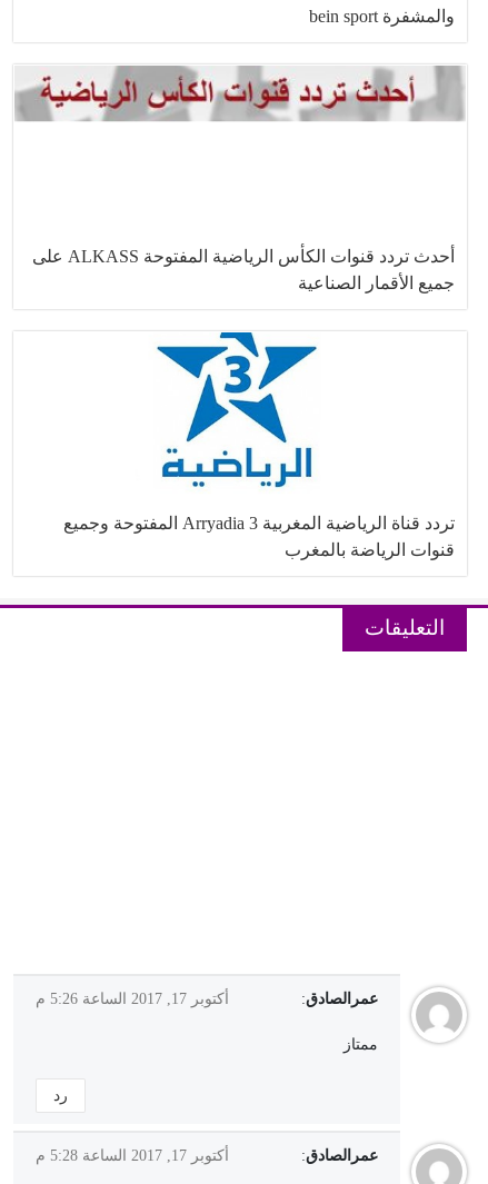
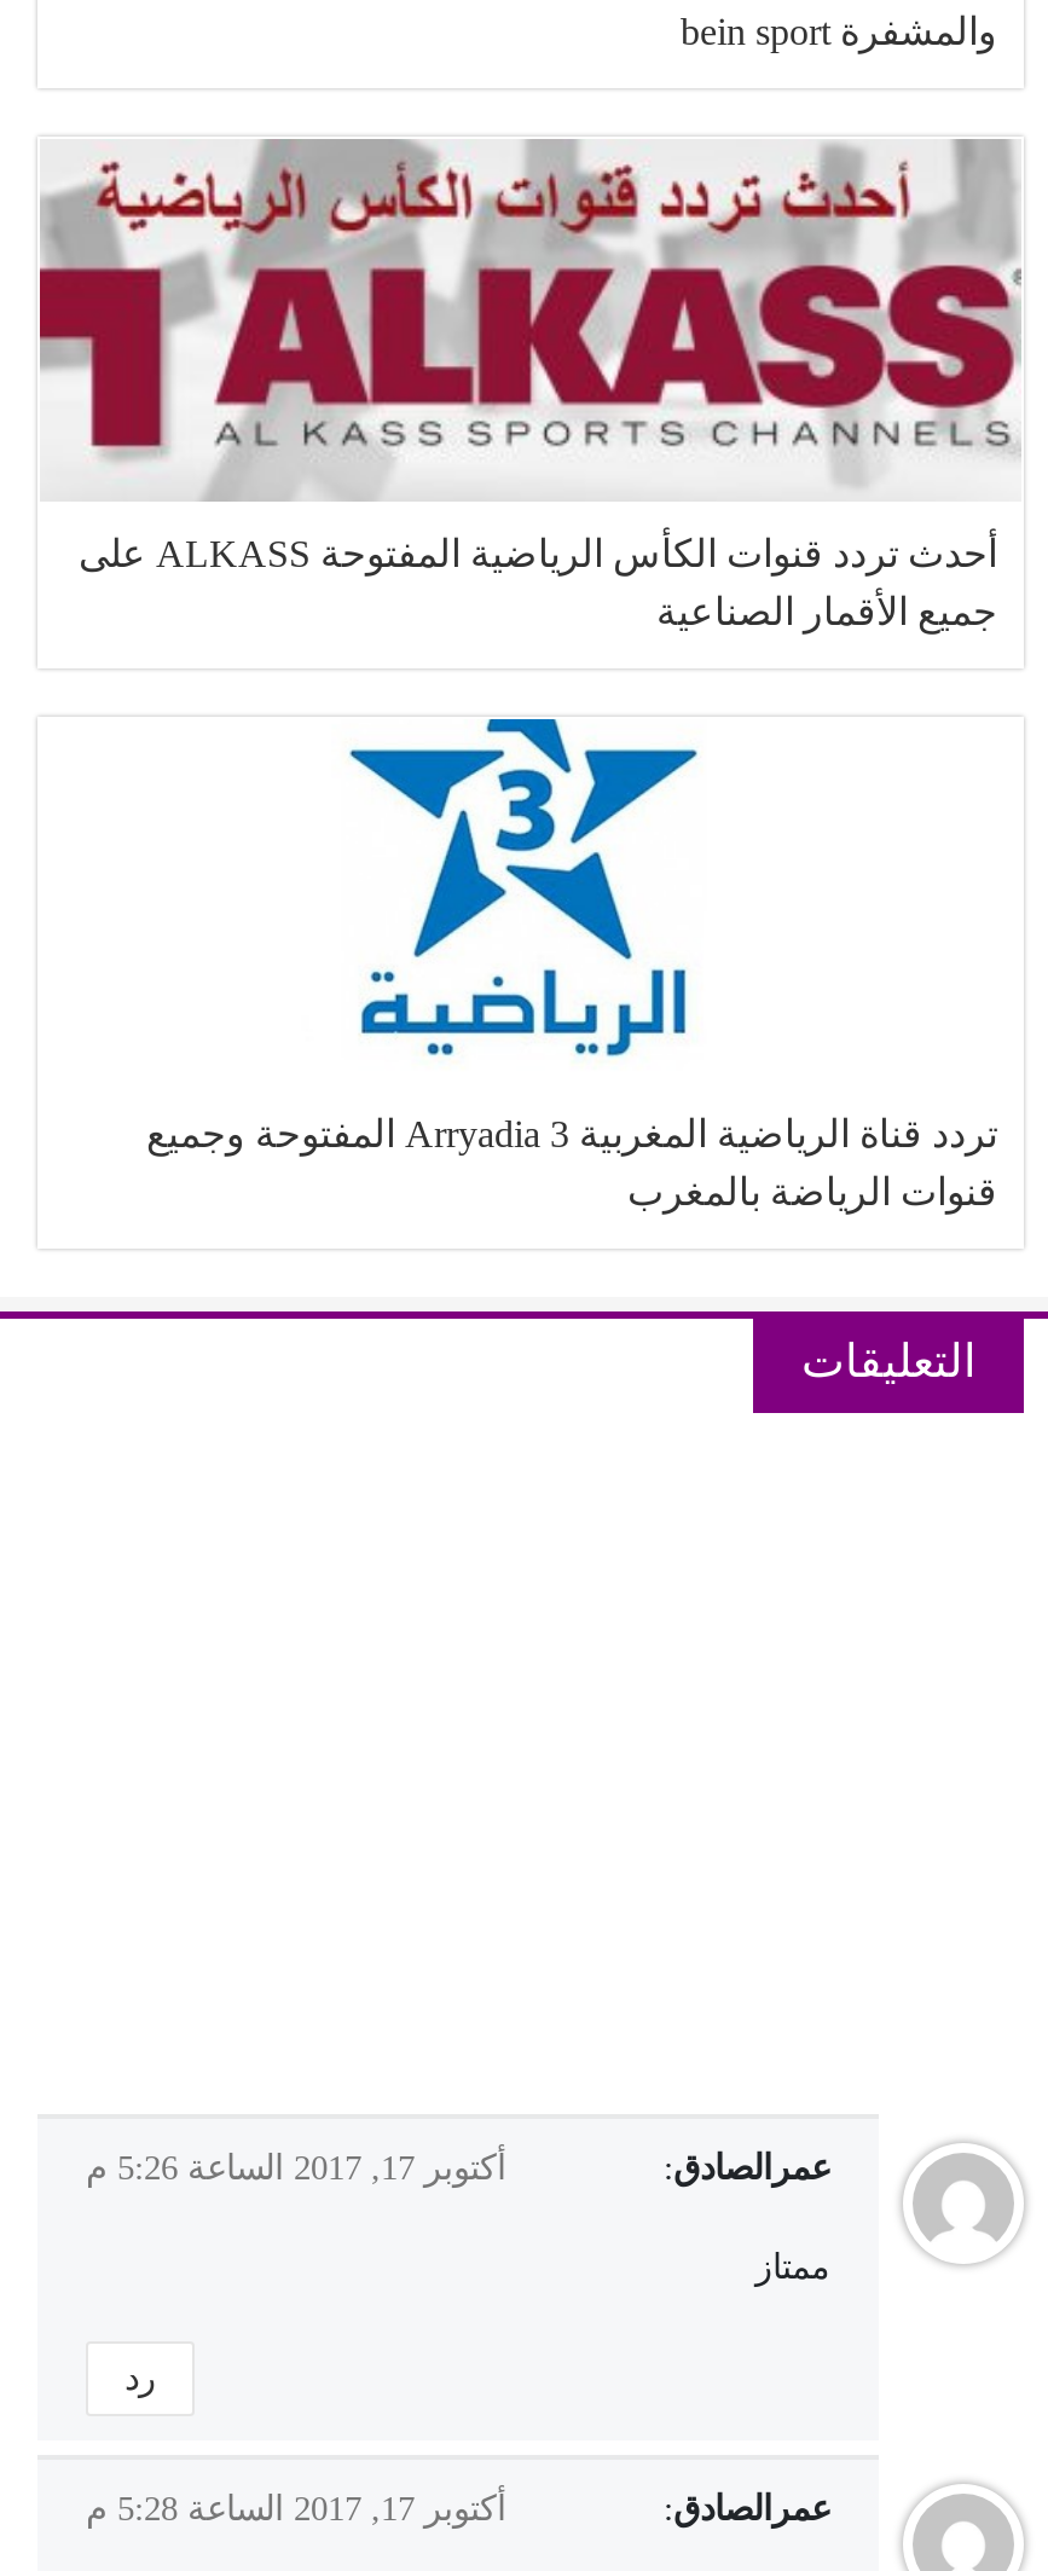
none -> [37,262,1021,502] [image]

